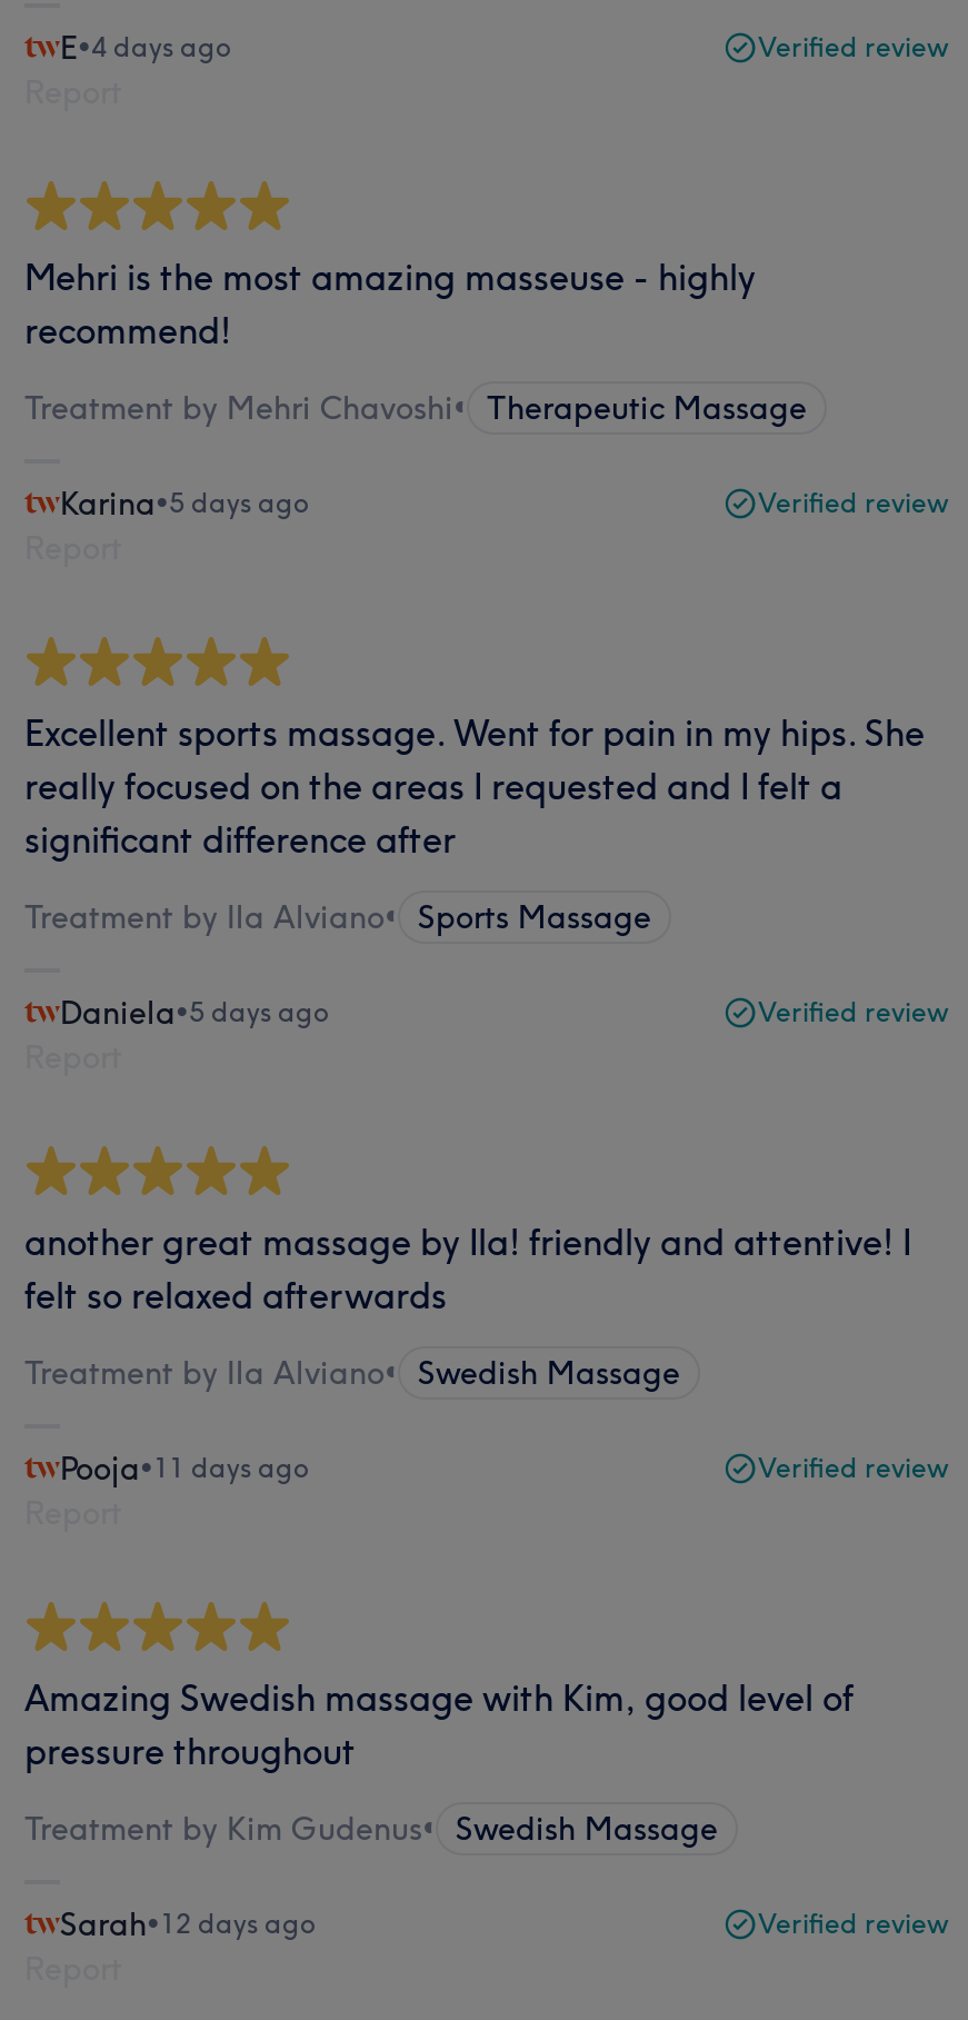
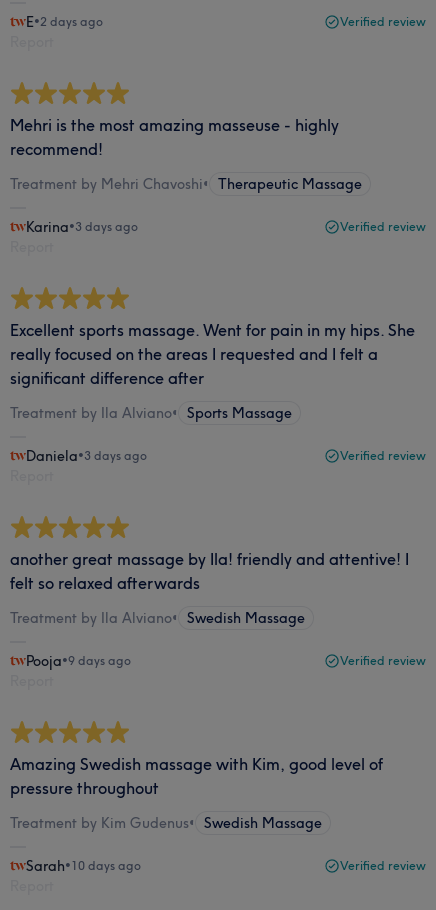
[60,28,231,68] E•4 days ago -> [26,13,103,31] E•2 days ago
[60,484,309,524] Karina•5 days ago -> [26,218,138,236] Karina•3 days ago
[60,993,329,1033] Daniela•5 days ago -> [26,447,147,465] Daniela•3 days ago
[60,1449,309,1489] Pooja•11 days ago -> [26,652,131,670] Pooja•9 days ago
[60,1904,316,1944] Sarah•12 days ago -> [26,857,141,875] Sarah•10 days ago

